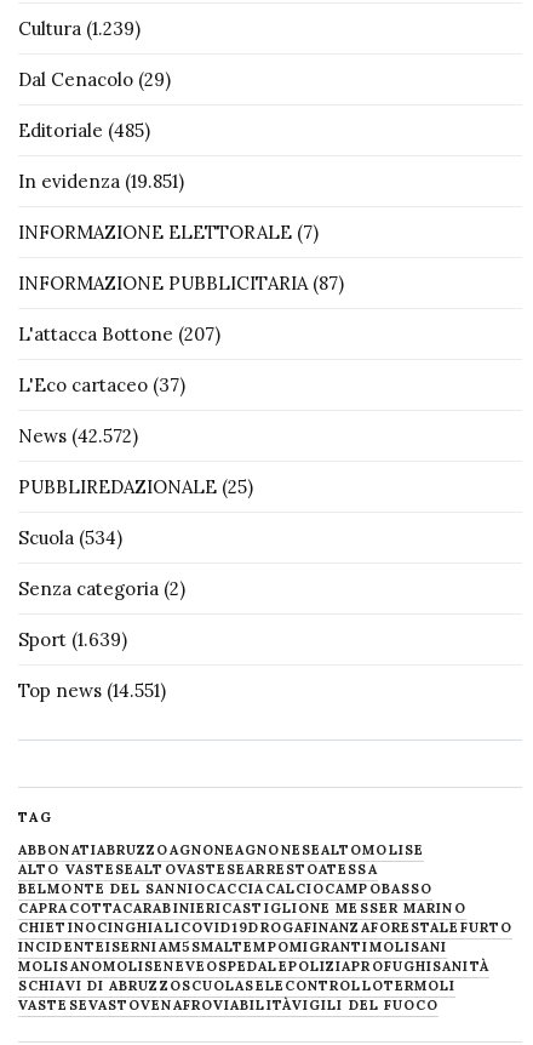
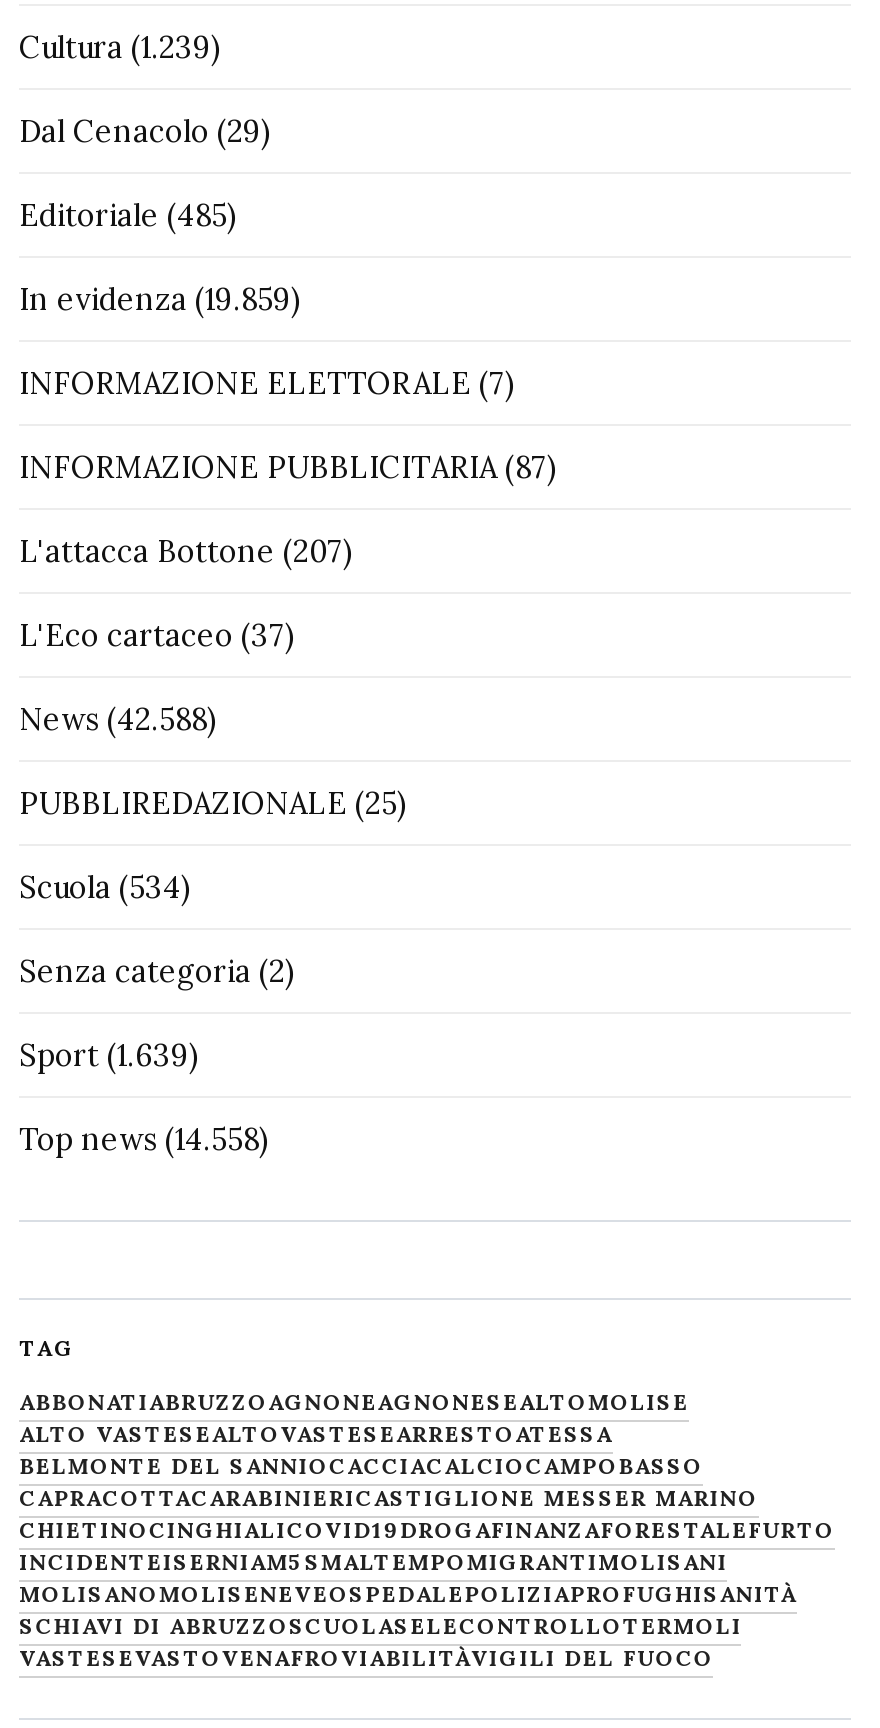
[18,170,184,193] In evidenza (19.851) -> [19,281,301,319] In evidenza (19.859)
[18,425,138,448] News (42.572) -> [19,701,217,739] News (42.588)
[18,679,166,702] Top news (14.551) -> [19,1121,269,1159] Top news (14.558)

